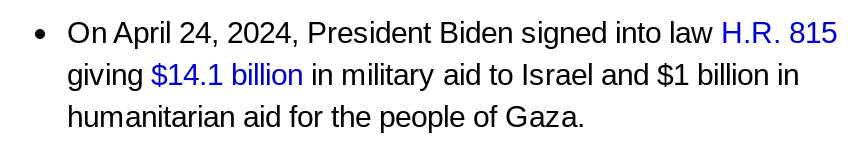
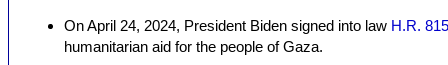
[67,57,799,91] giving $14.1 billion in military aid to Israel and $1 billion in -> none

